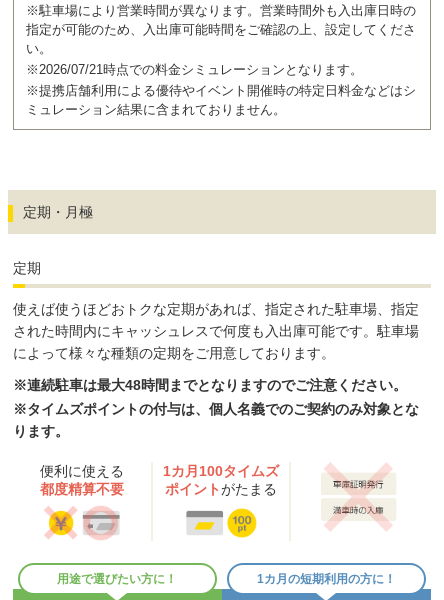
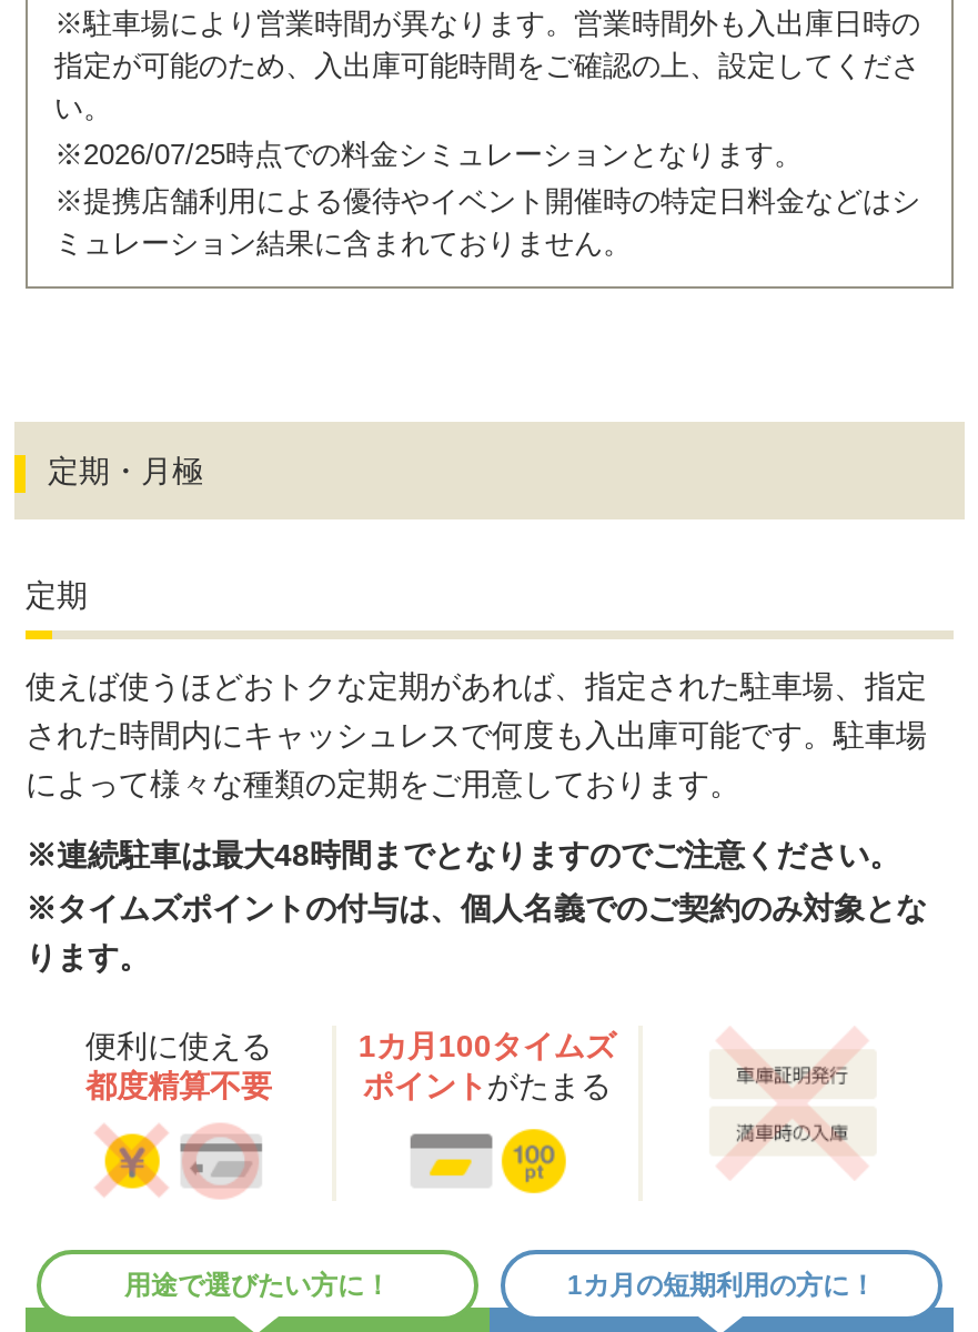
[26,62,363,77] ※2026/07/21時点での料金シミュレーションとなります。 -> [54,138,803,171] ※2026/07/25時点での料金シミュレーションとなります。

